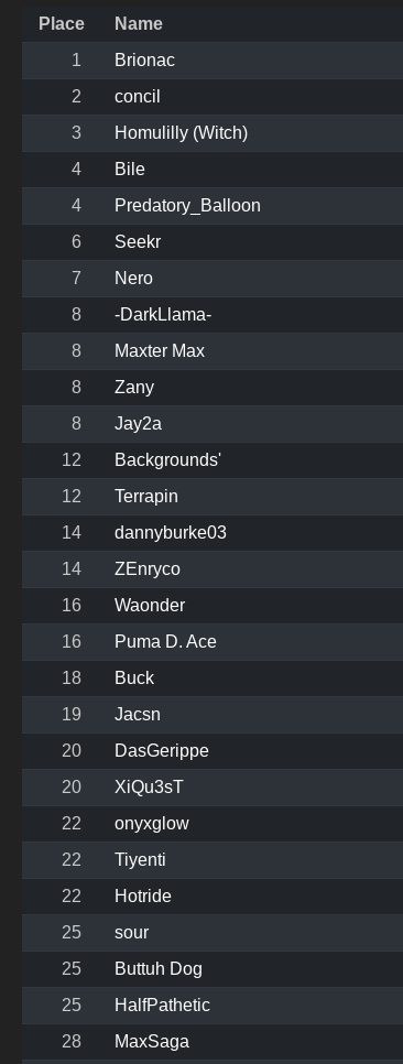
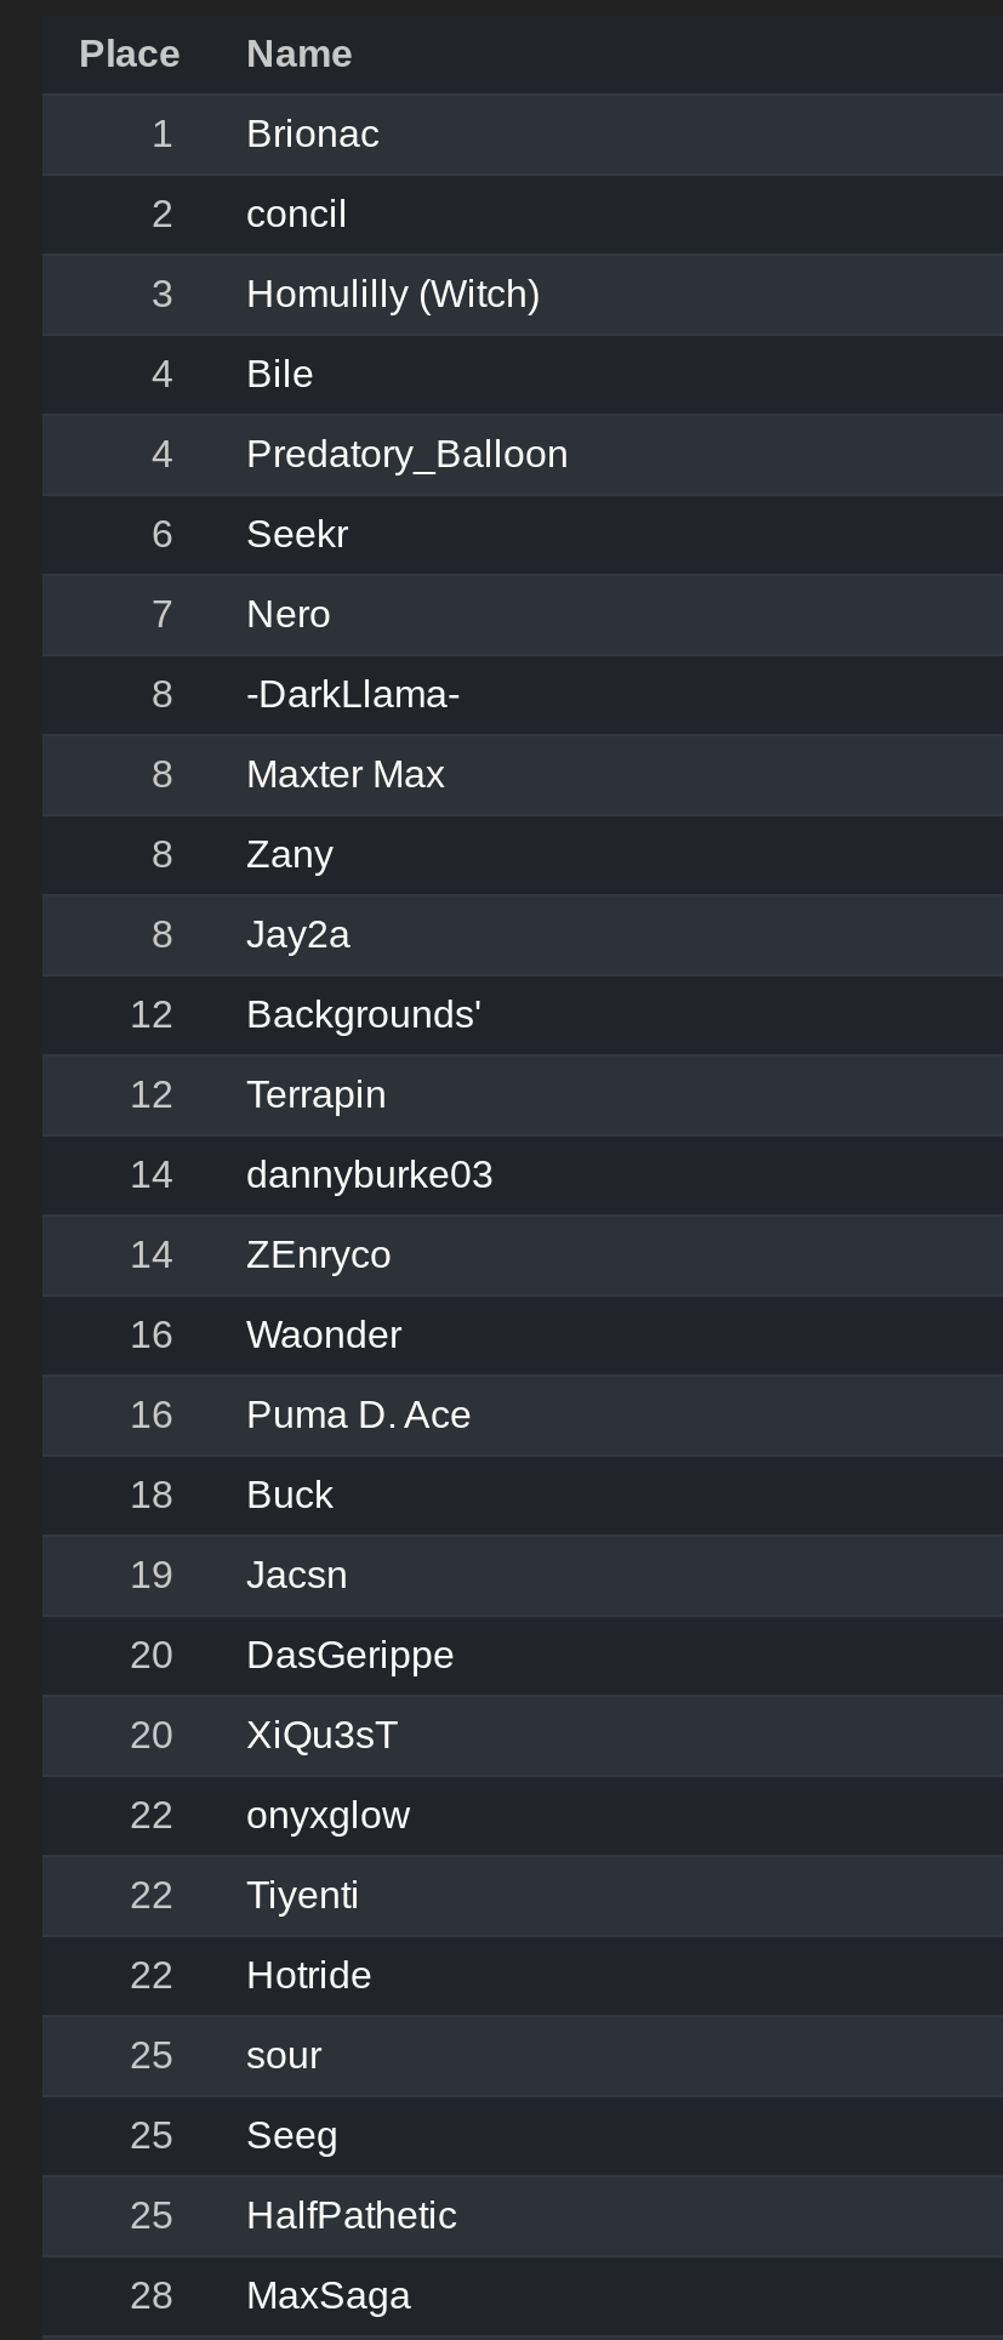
[115,960,203,979] Buttuh Dog -> [246,2116,338,2157] Seeg

